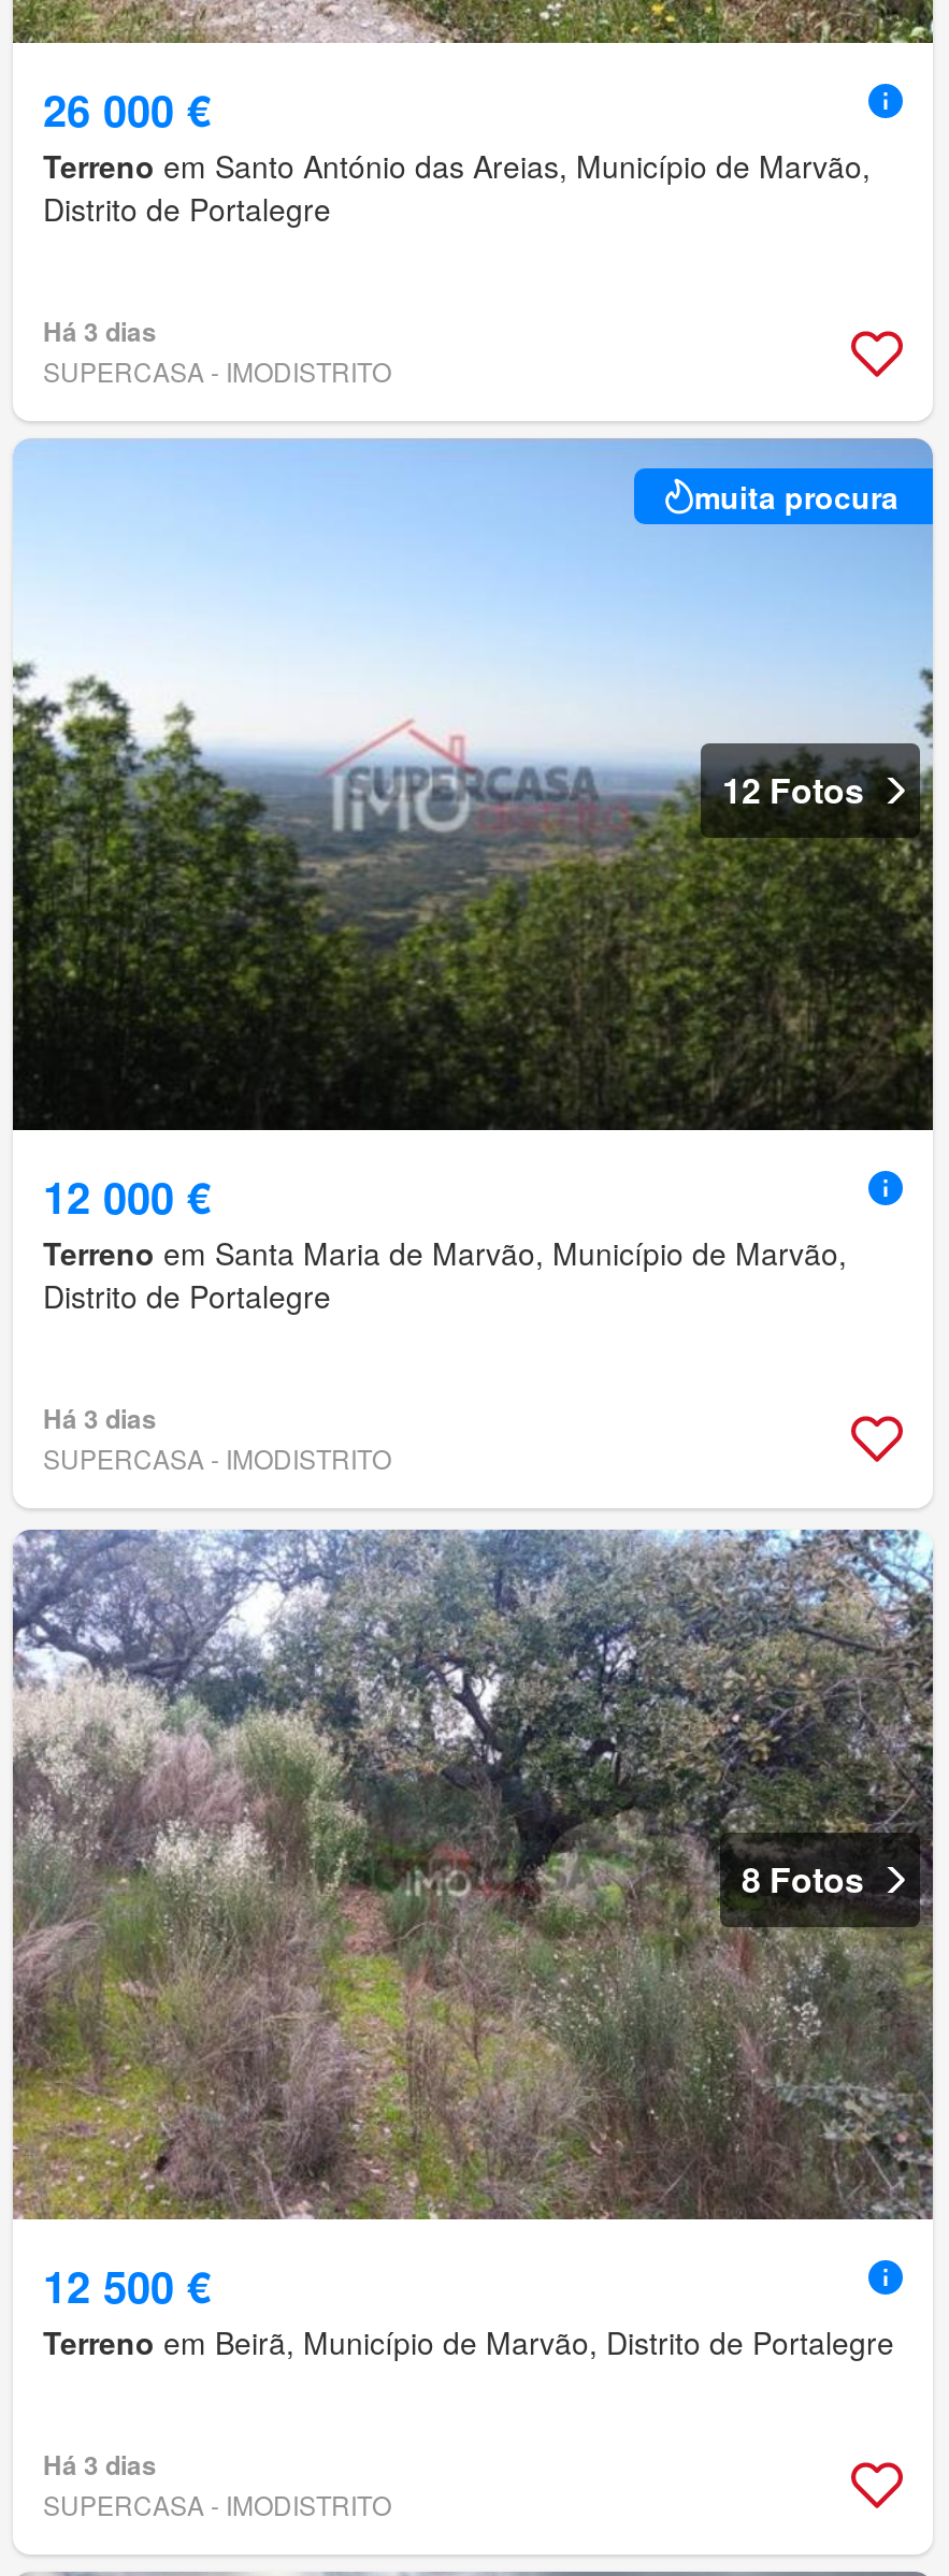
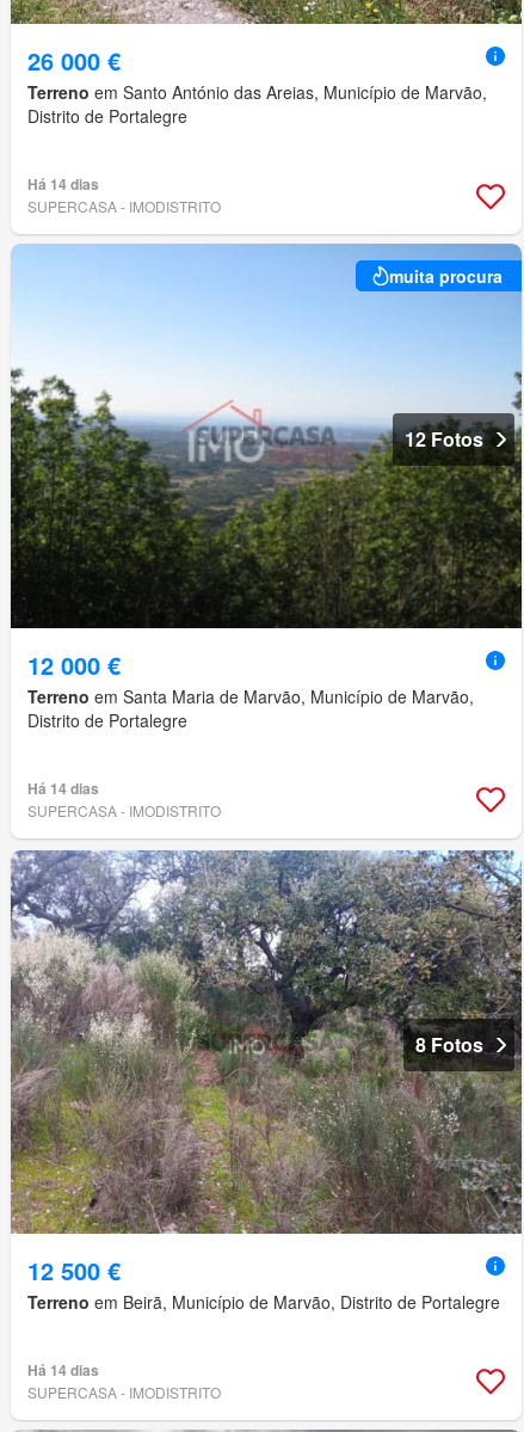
[43,312,157,351] Há 3 dias -> [27,174,99,195] Há 14 dias
[43,1398,157,1437] Há 3 dias -> [27,777,99,799] Há 14 dias
[43,2445,157,2483] Há 3 dias -> [27,1359,99,1381] Há 14 dias

